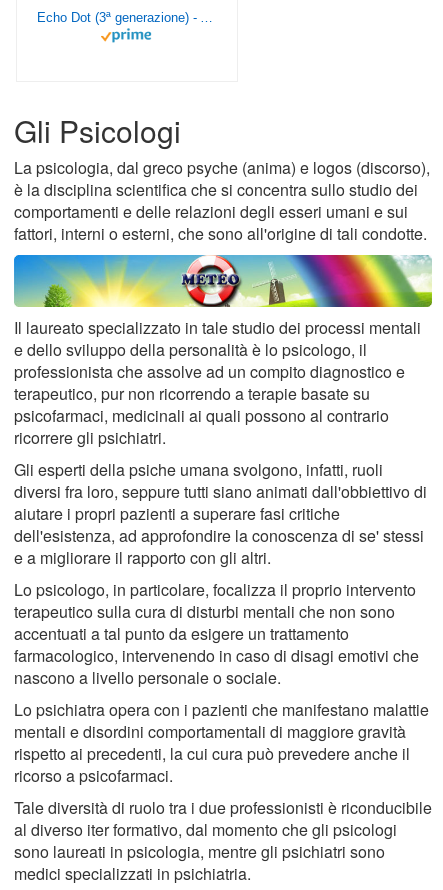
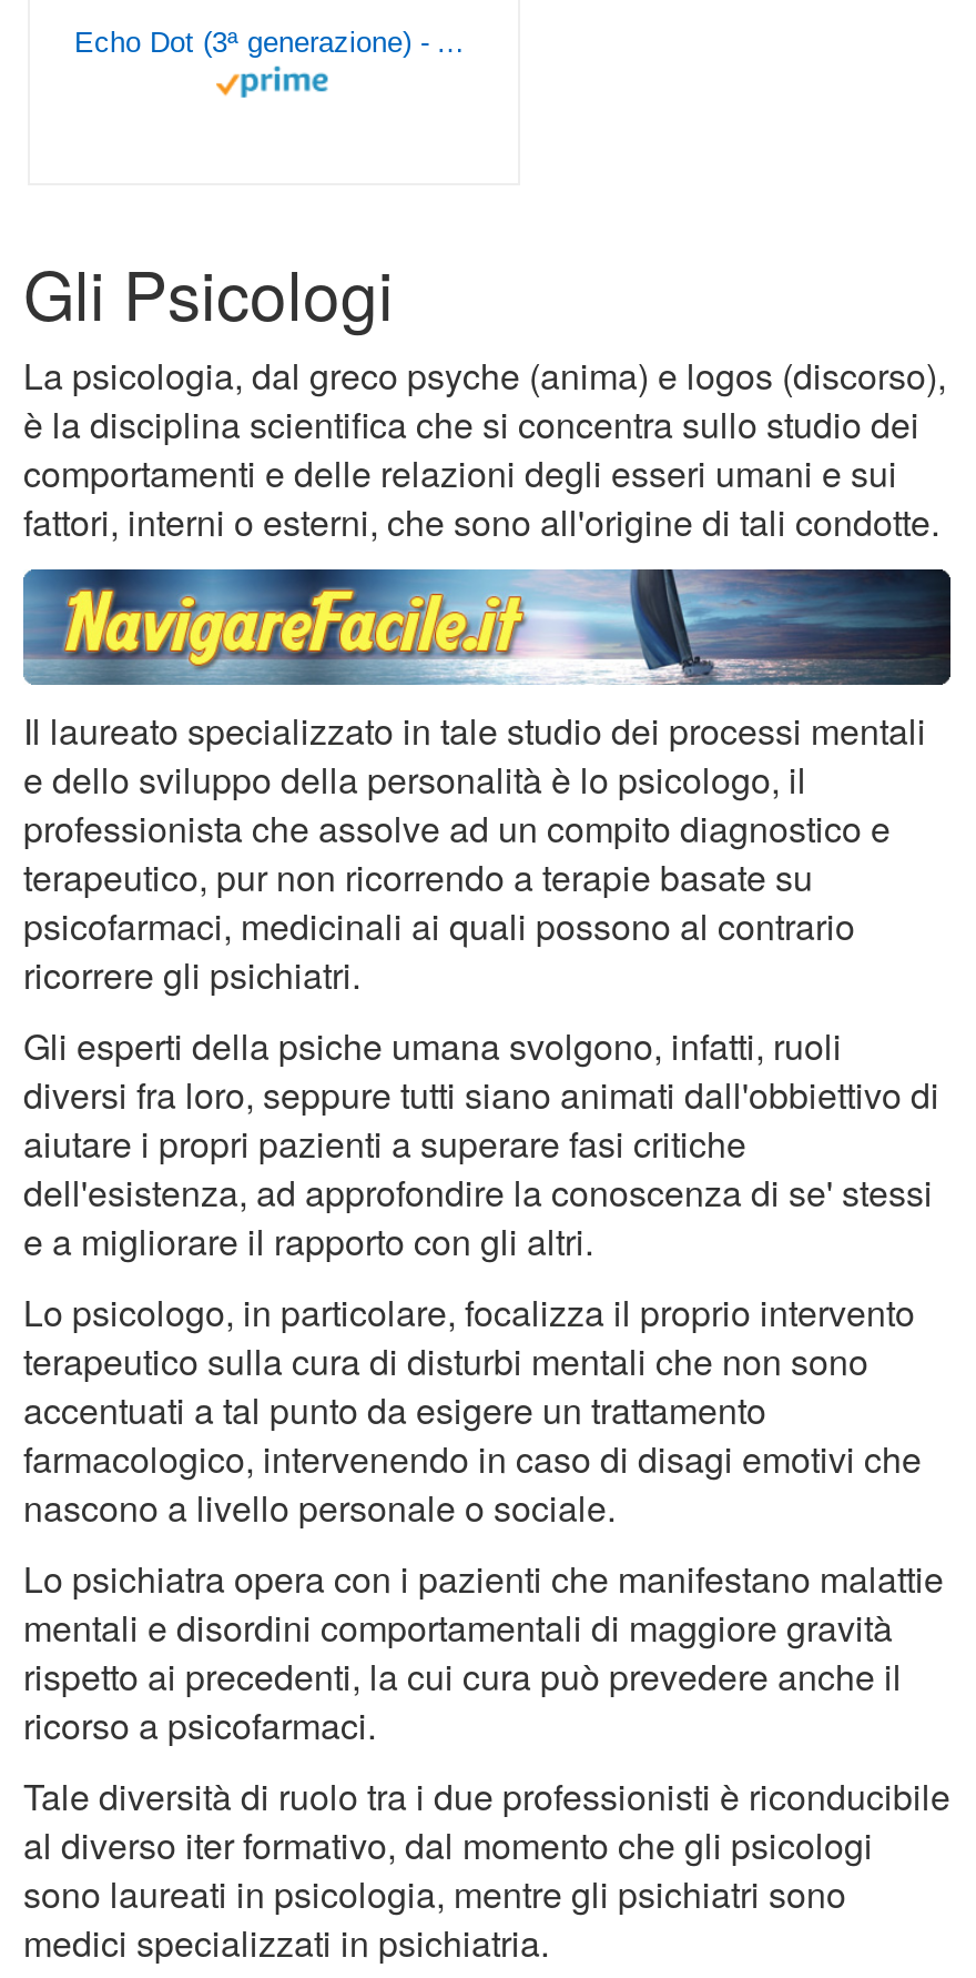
[14,254,433,308] [image] -> [23,567,953,687] [image]

